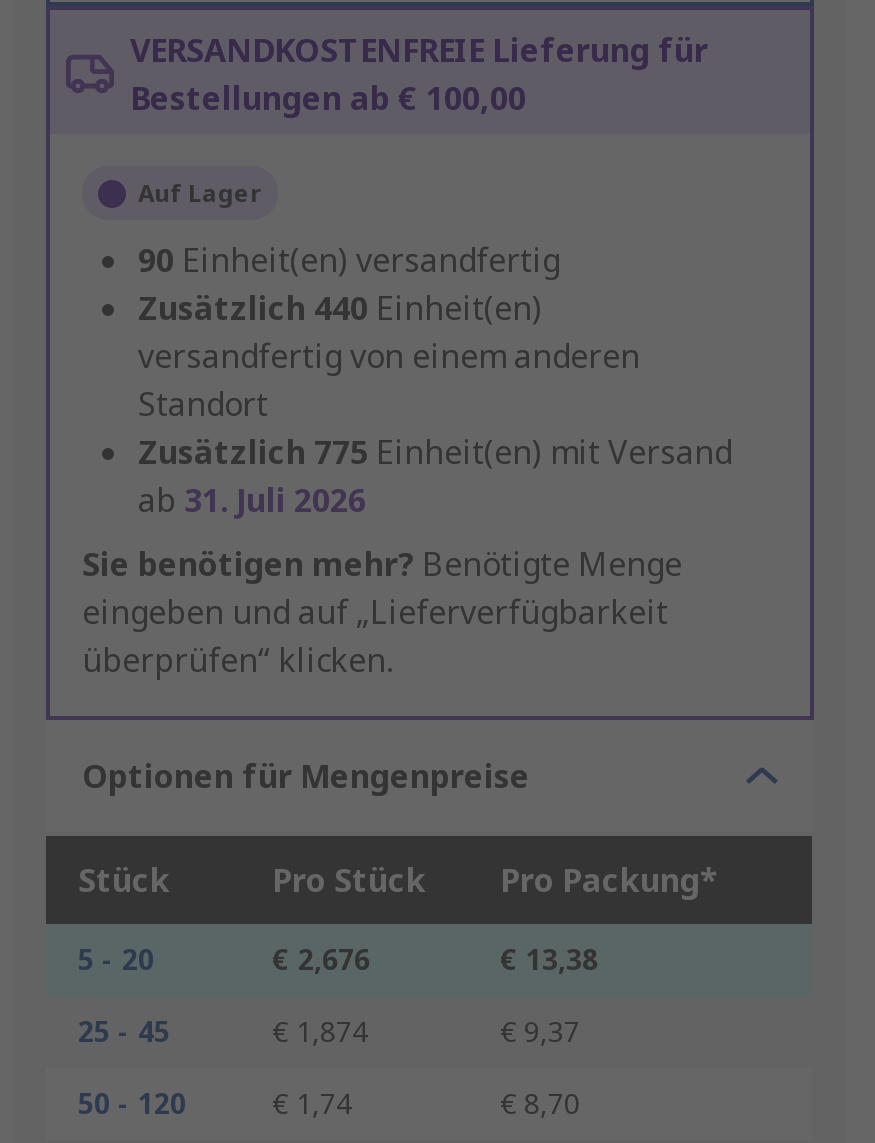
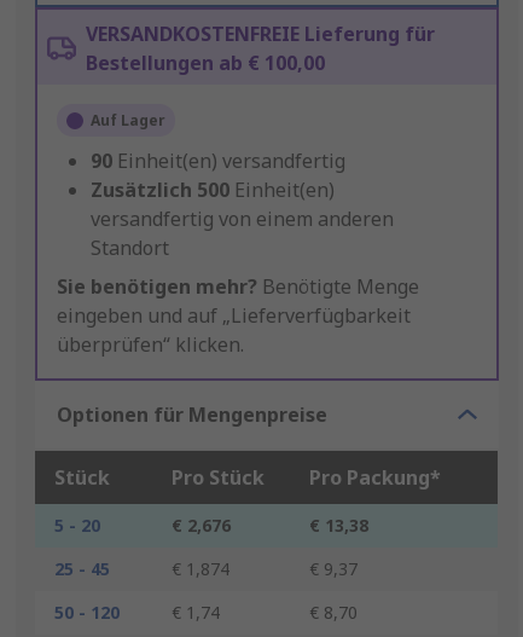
[138,287,542,331] Zusätzlich 440 Einheit(en) -> [91,177,335,204] Zusätzlich 500 Einheit(en)
[138,431,732,523] Zusätzlich 775 Einheit(en) mit Versand | ab 31. Juli 2026 -> none

